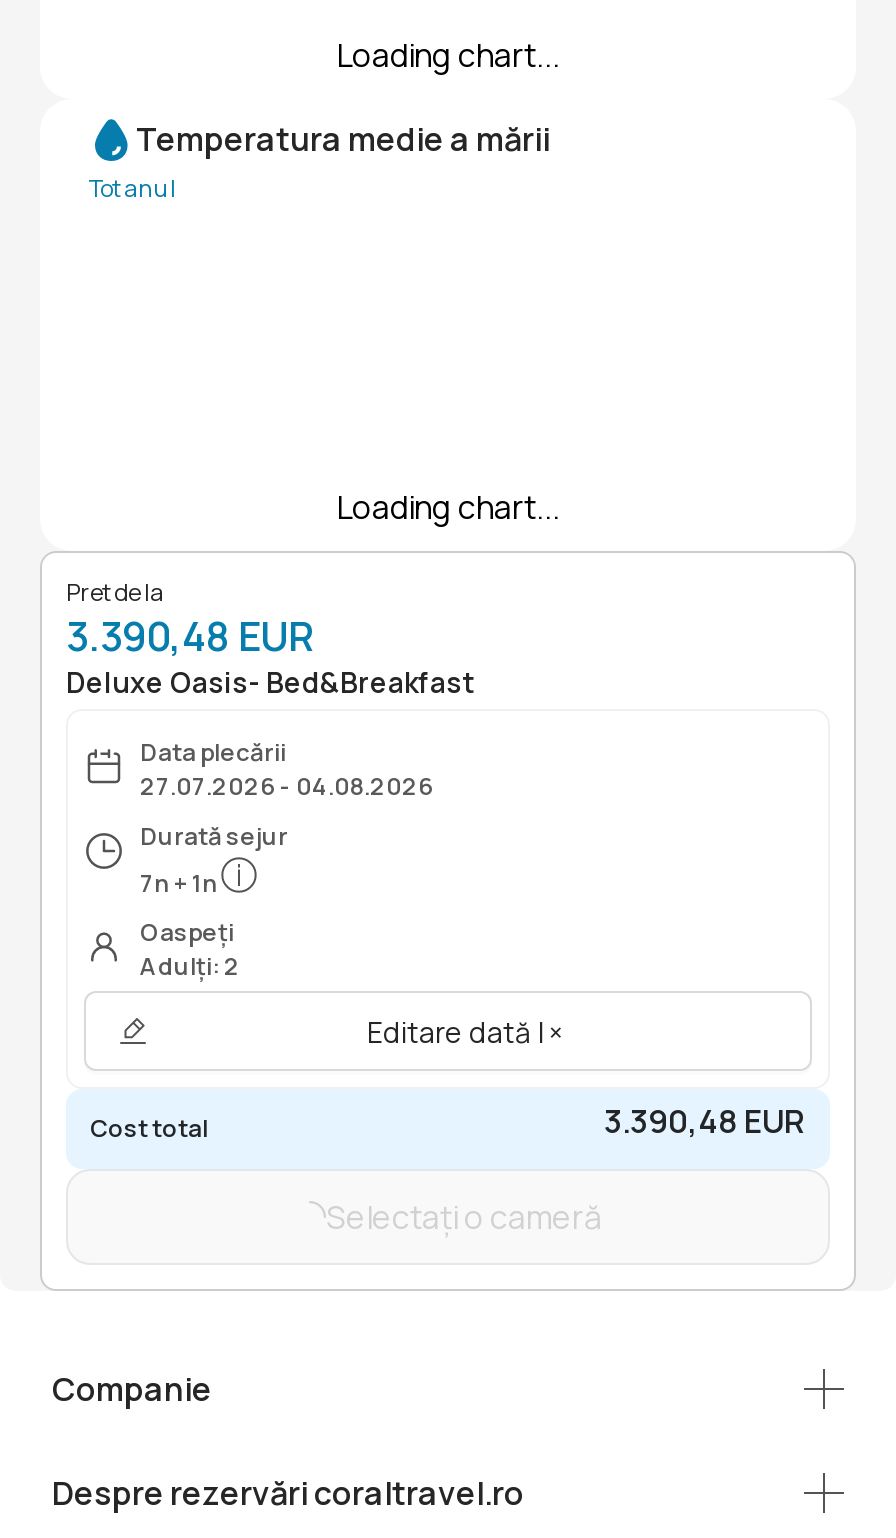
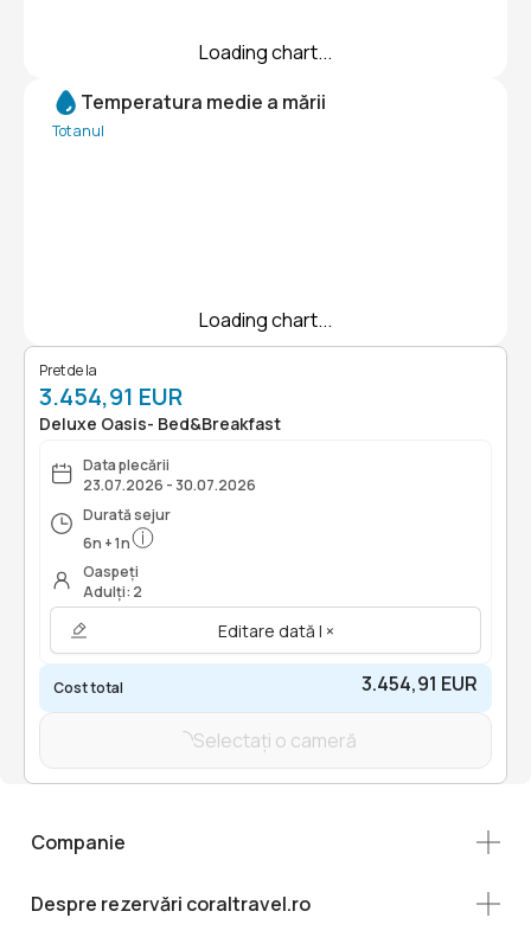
[66,608,312,662] 3.390,48 EUR -> [39,380,183,412] 3.454,91 EUR
[140,768,434,802] 27.07.2026 - 04.08.2026 -> [83,475,256,495] 23.07.2026 - 30.07.2026
[140,865,218,899] 7n + 1n -> [83,532,130,552] 6n + 1n
[604,1099,806,1143] 3.390,48 EUR -> [362,671,478,697] 3.454,91 EUR

